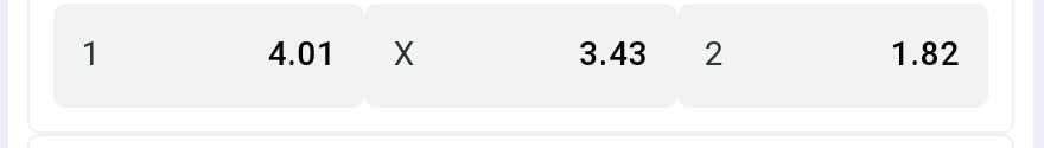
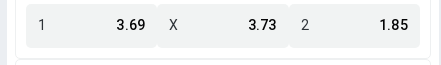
[268,34,415,72] 4.01 X -> [116,17,179,33] 3.69 X
[579,34,725,72] 3.43 2 -> [248,17,309,33] 3.73 2
[891,34,960,72] 1.82 -> [379,17,408,33] 1.85

